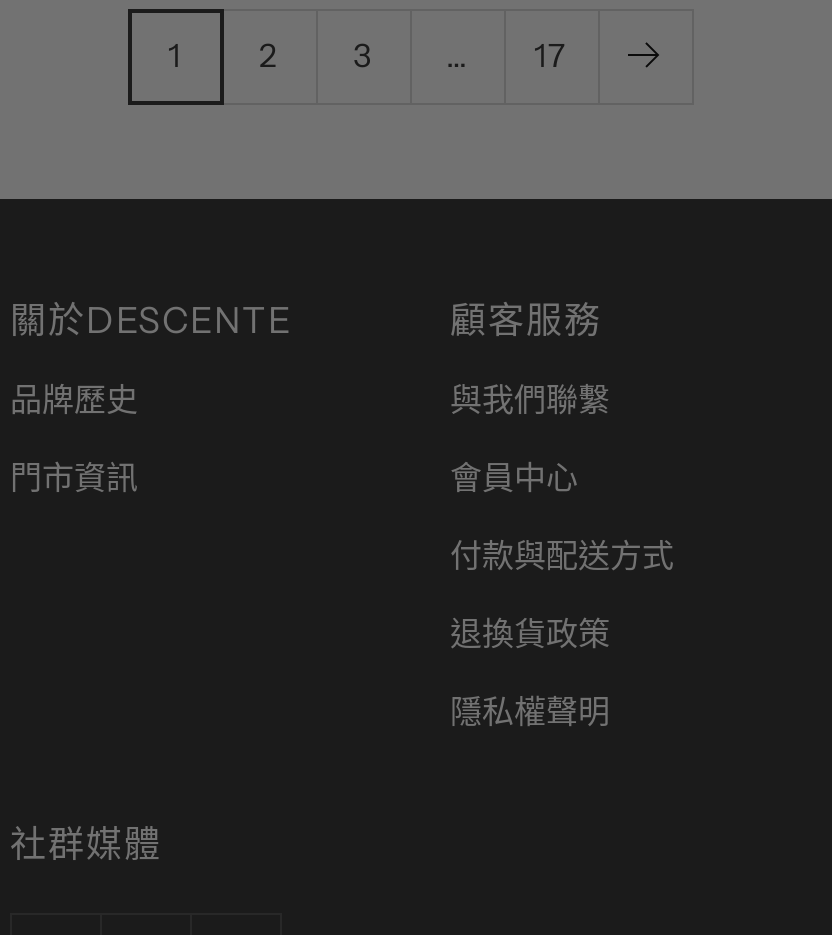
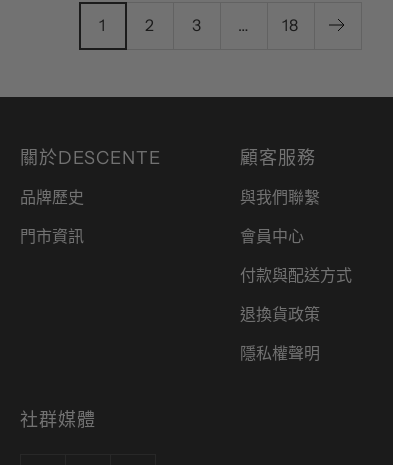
[534,35,568,75] 17 -> [282,15,299,35] 18

